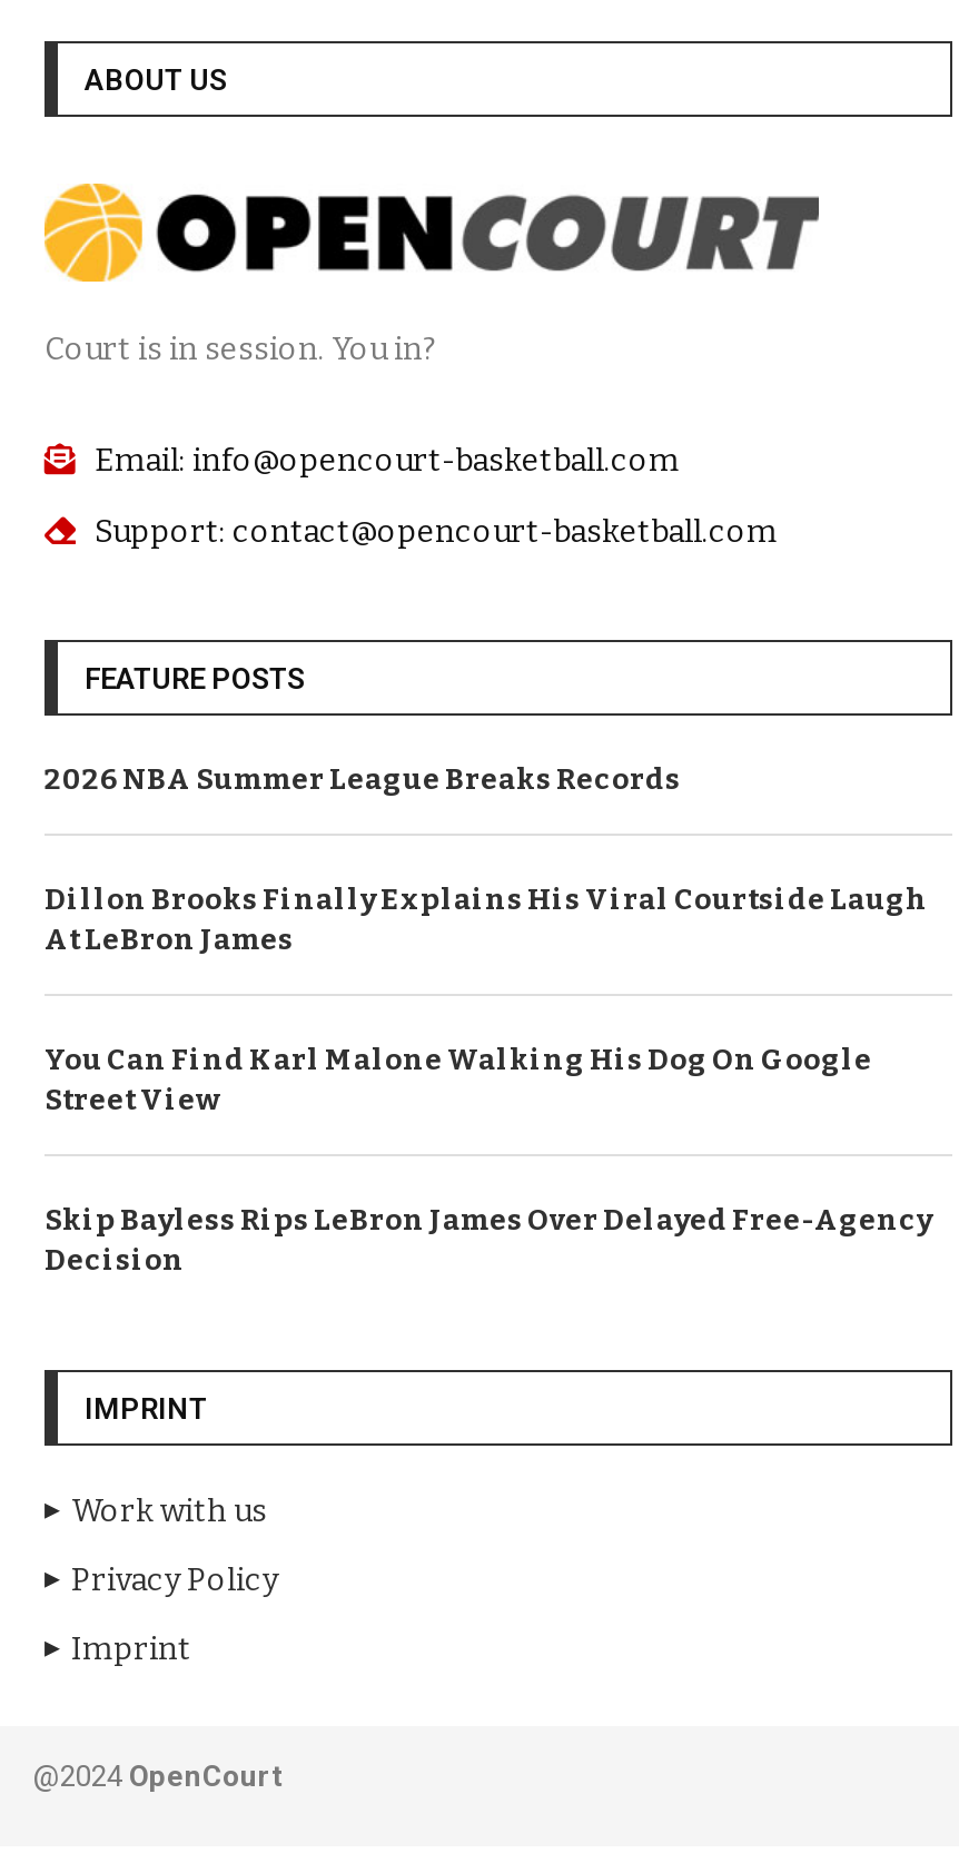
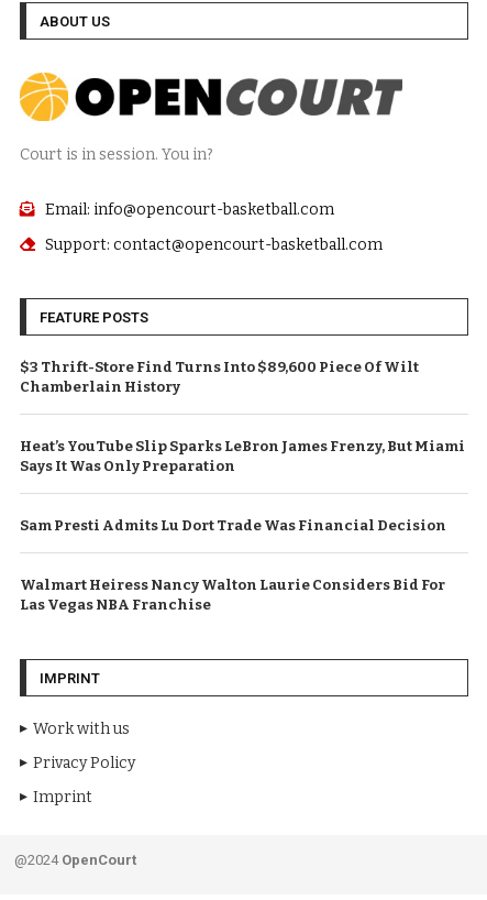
[45,762,681,795] 2026 NBA Summer League Breaks Records -> [20,358,419,395] $3 Thrift-Store Find Turns Into $89,600 Piece Of Wilt | Chamberlain History
[45,882,928,956] Dillon Brooks Finally Explains His Viral Courtside Laugh | At LeBron James -> [20,438,465,474] Heat’s YouTube Slip Sparks LeBron James Frenzy, But Miami | Says It Was Only Preparation
[45,1042,872,1116] You Can Find Karl Malone Walking His Dog On Google | Street View -> [20,517,446,533] Sam Presti Admits Lu Dort Trade Was Financial Decision
[45,1203,932,1276] Skip Bayless Rips LeBron James Over Delayed Free-Agency | Decision -> [20,576,445,613] Walmart Heiress Nancy Walton Laurie Considers Bid For | Las Vegas NBA Franchise

